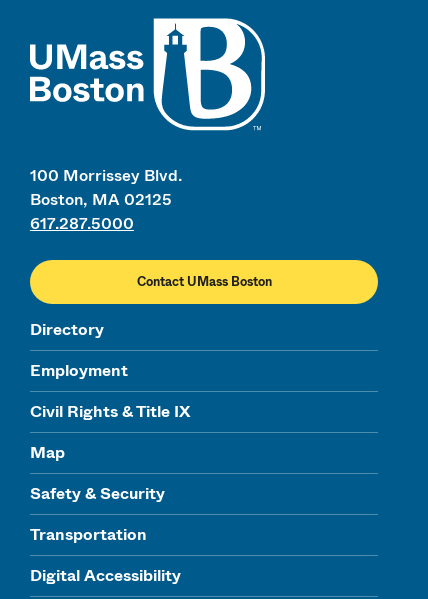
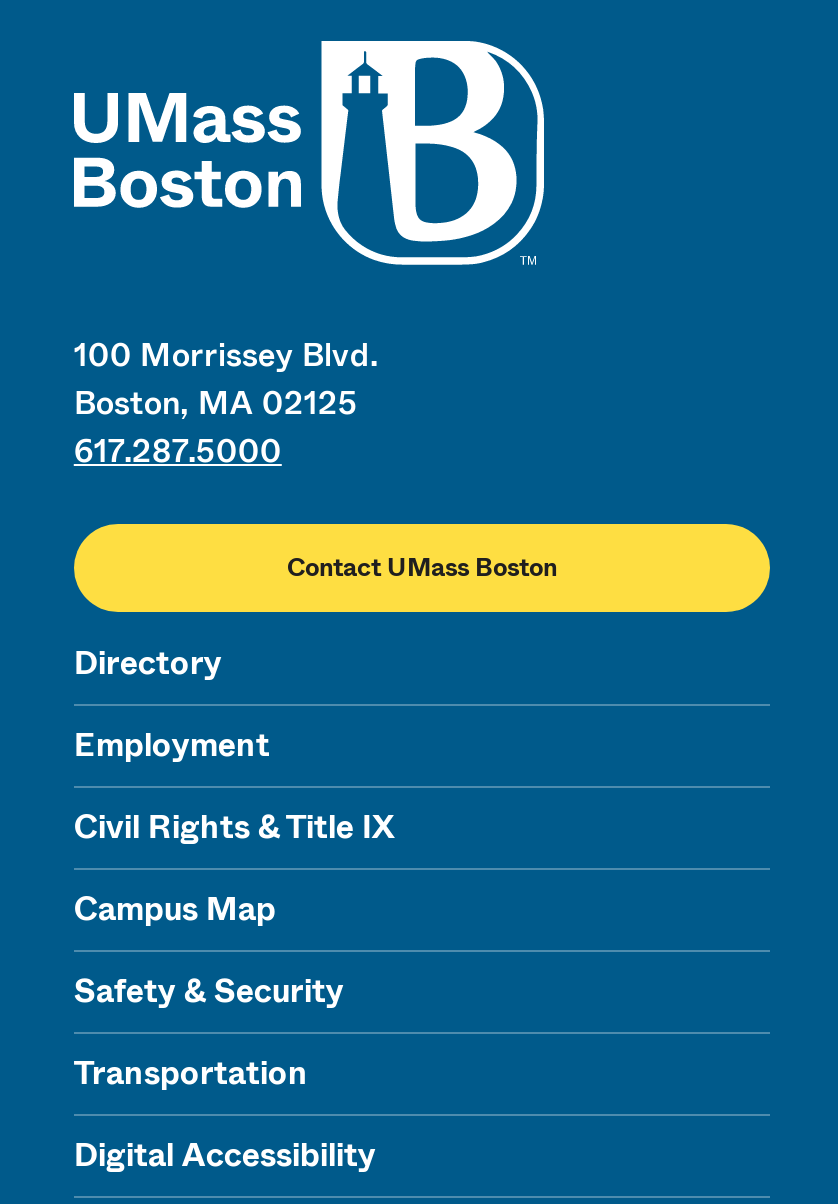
[30,441,65,464] Map -> [74,887,276,933] Campus Map

